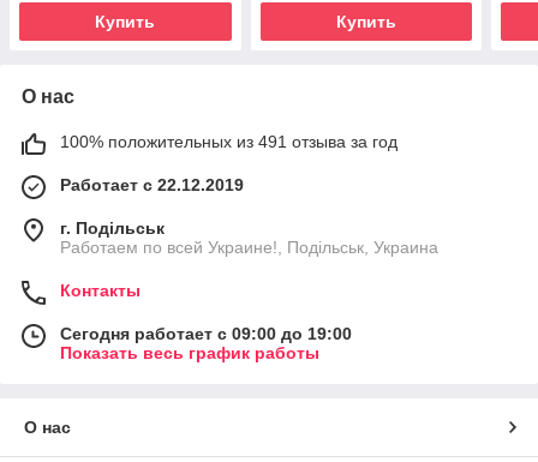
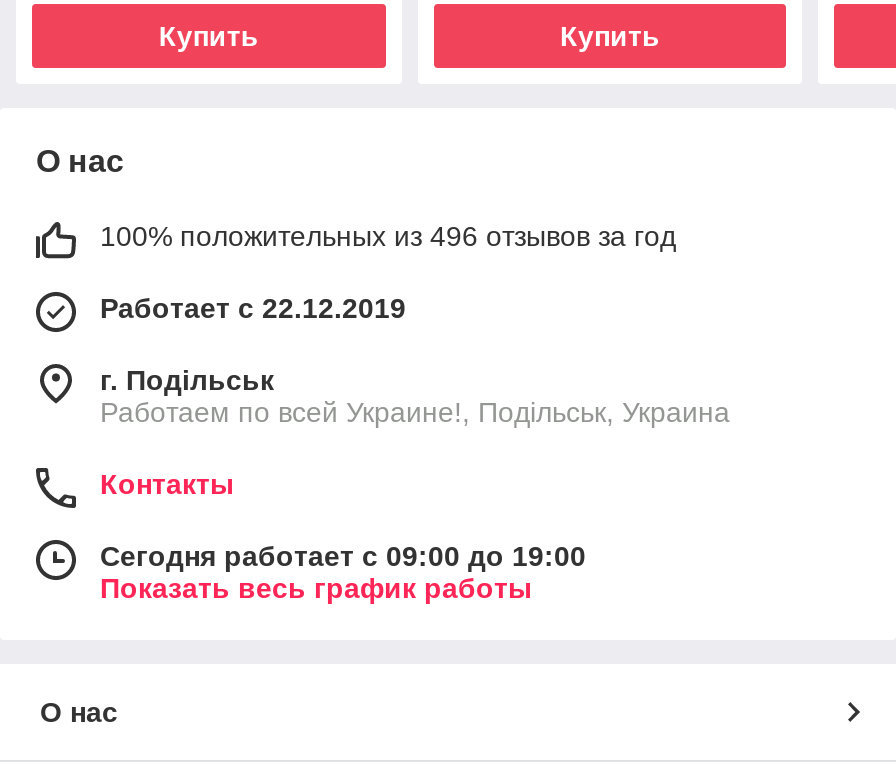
[60,132,397,151] 100% положительных из 491 отзыва за год -> [100,220,676,252] 100% положительных из 496 отзывов за год

